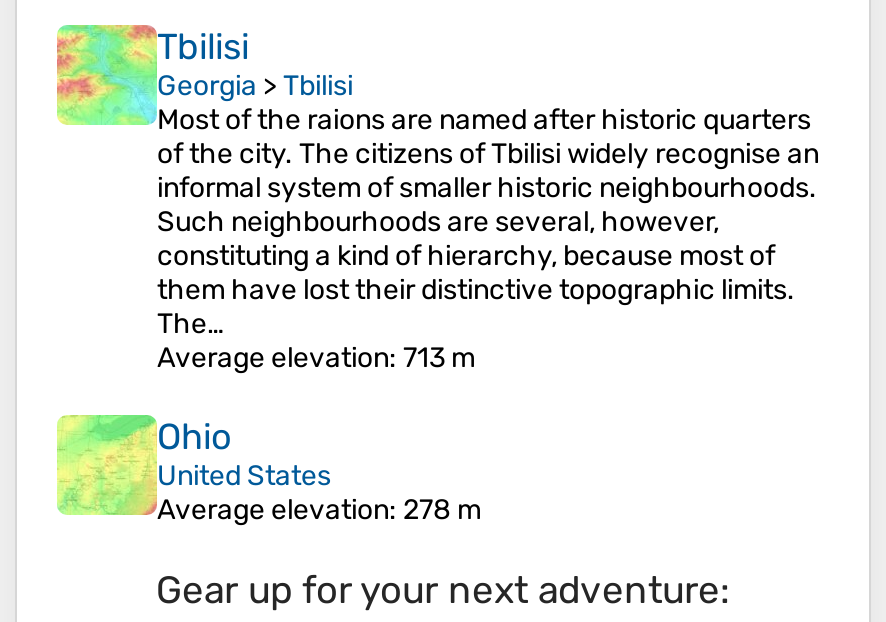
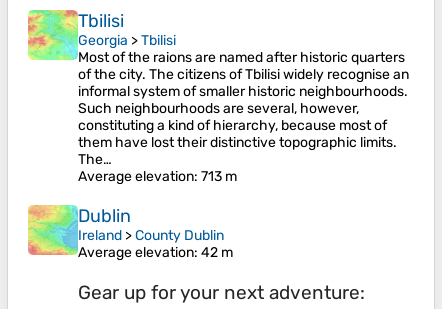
[55,413,481,527] [image] | Ohio | United States | Average elevation: 278 m -> [27,204,233,261] [image] | Dublin | Ireland > County Dublin | Average elevation: 42 m

